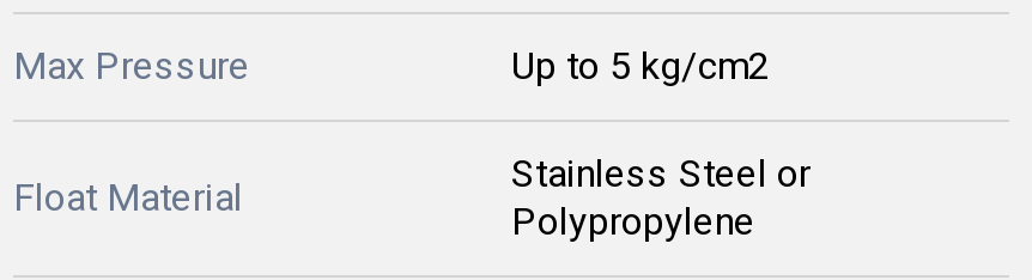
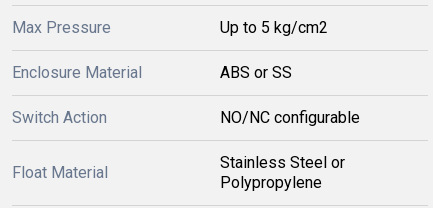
none -> [12,63,360,127] Enclosure Material | ABS or SS | Switch Action | NO/NC configurable

